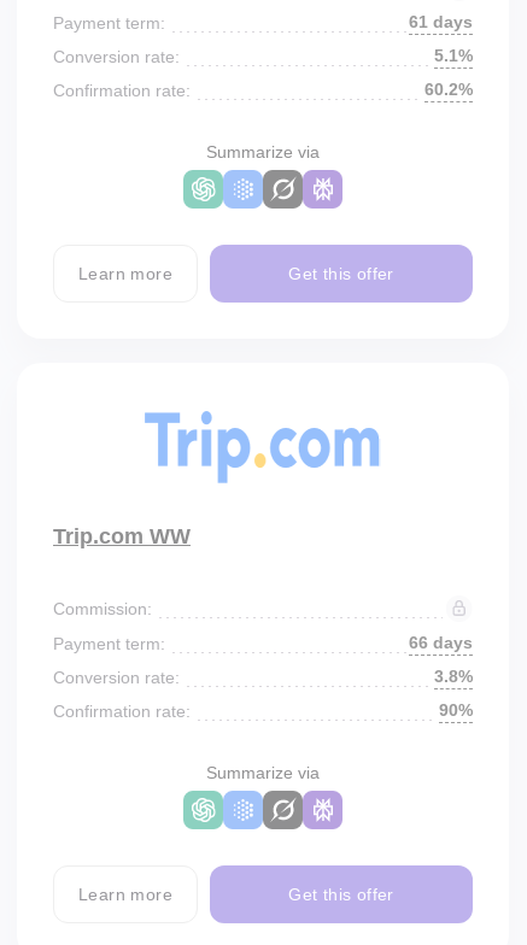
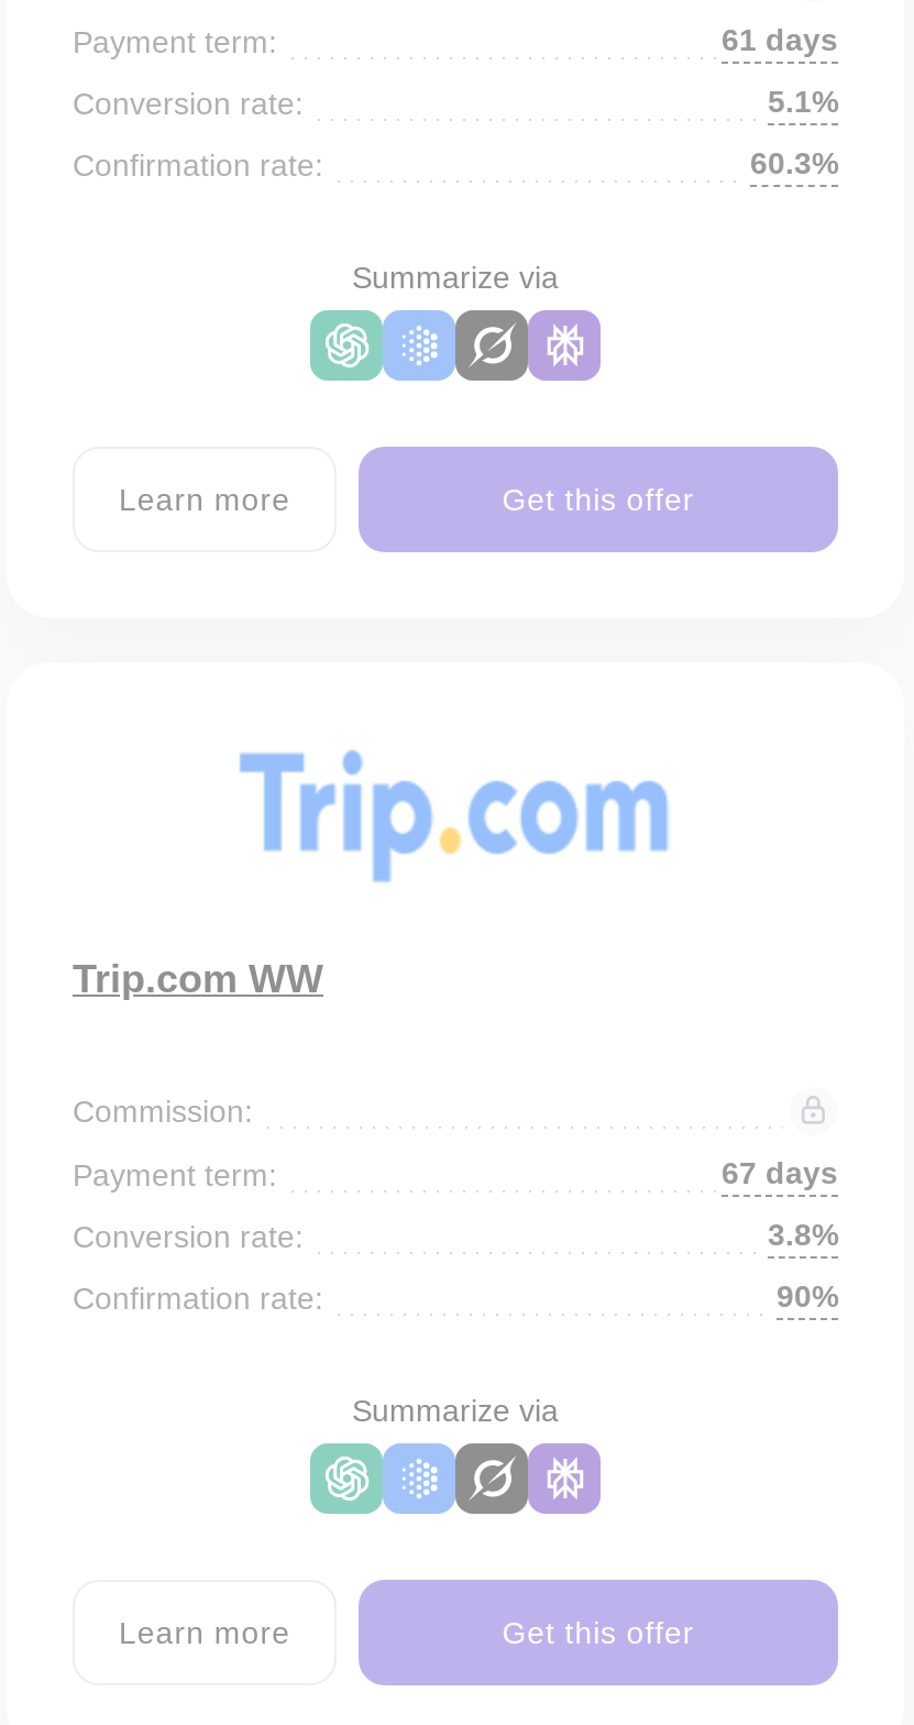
[424,80,473,99] 60.2% -> [750,145,838,180] 60.3%
[409,633,473,652] 66 days -> [722,1155,838,1190] 67 days

